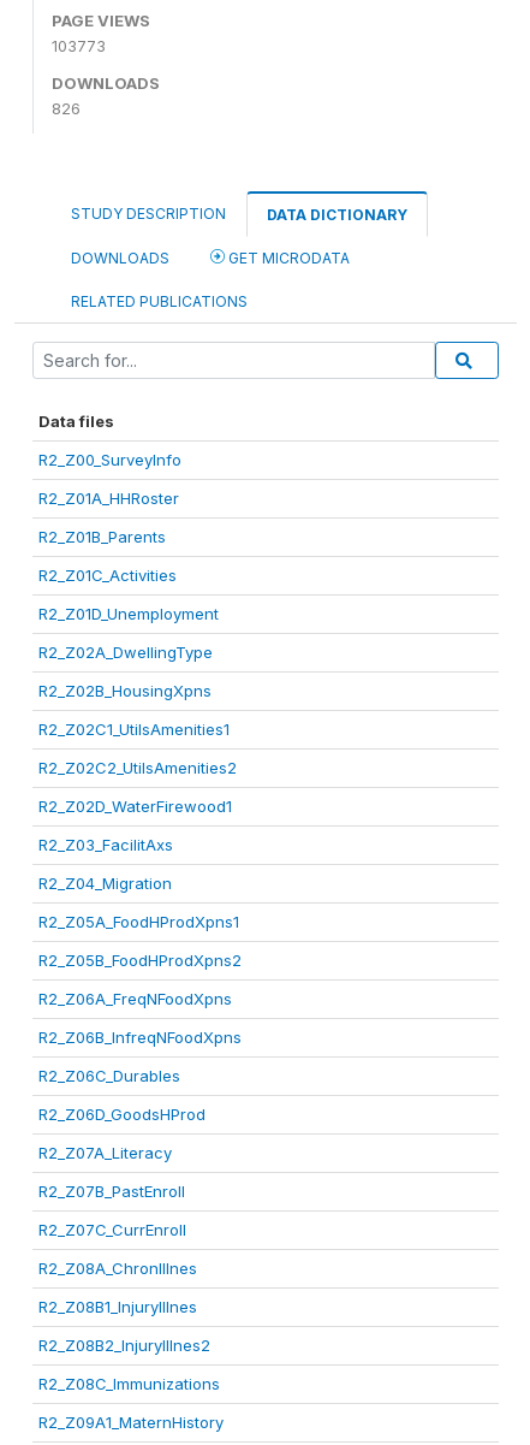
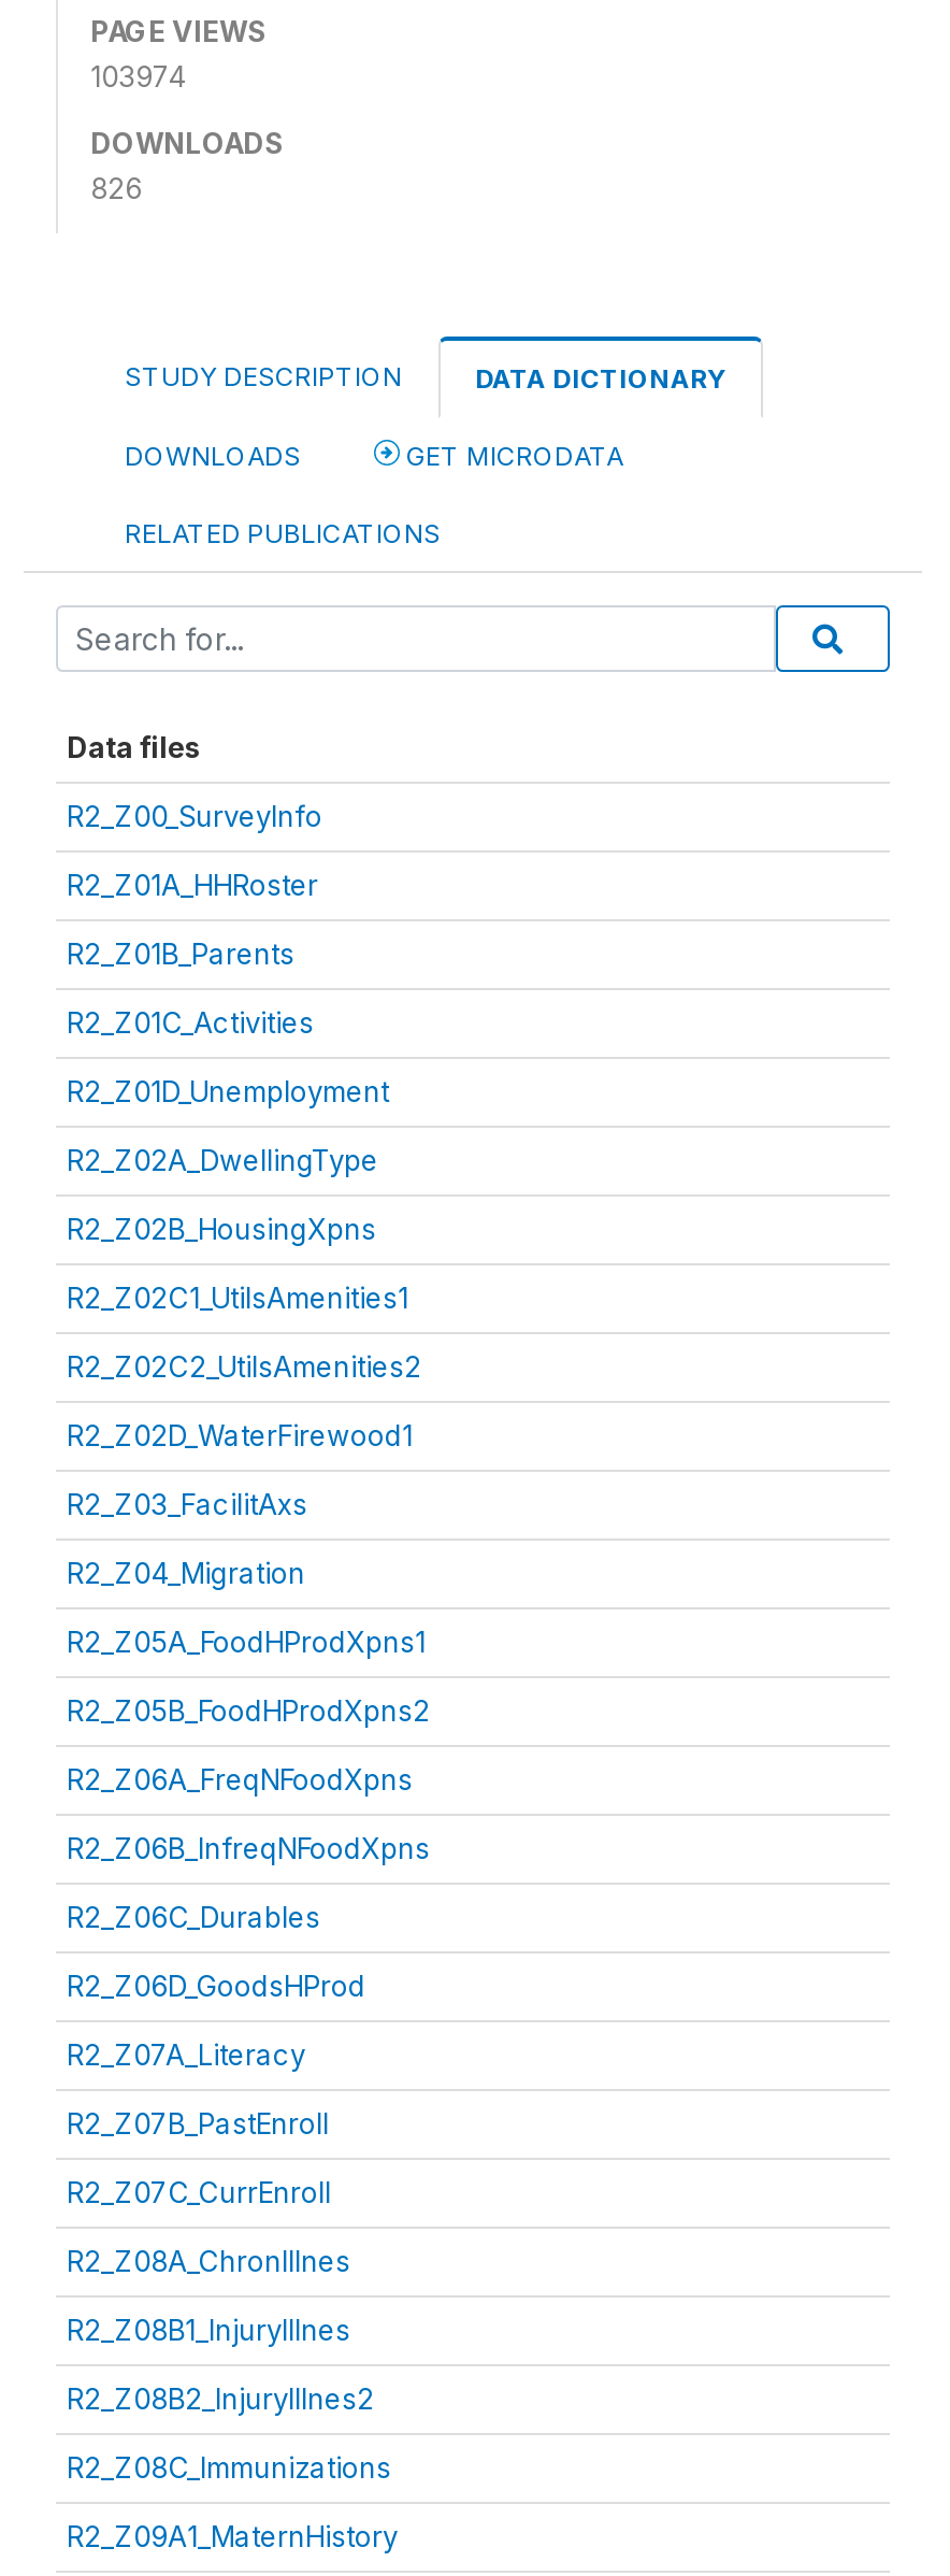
[52,36,106,55] 103773 -> [90,59,185,94] 103974

